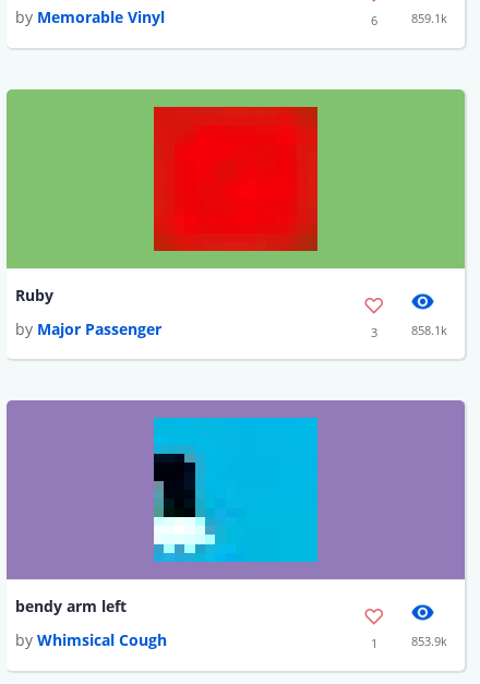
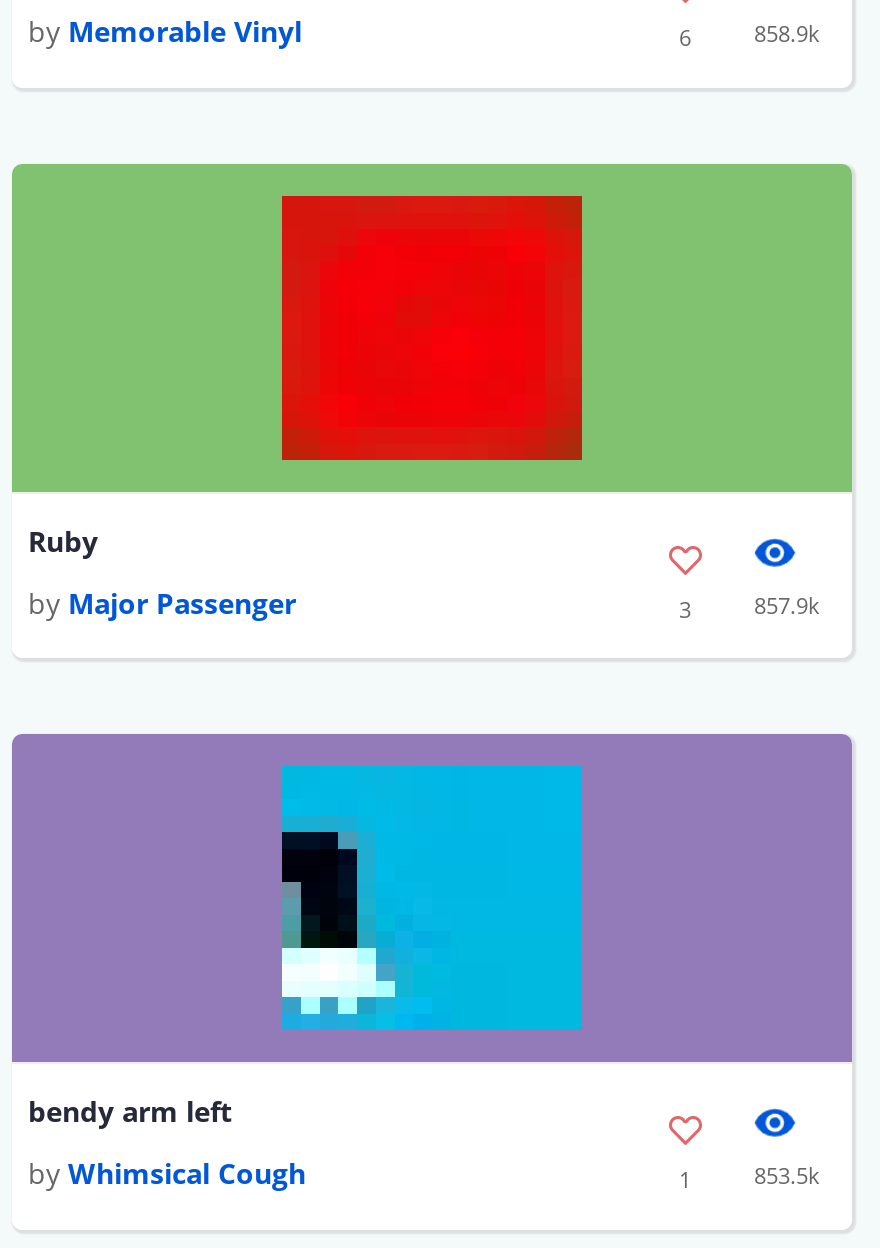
[411,10,447,27] 859.1k -> [754,19,820,49] 858.9k
[411,322,447,338] 858.1k -> [754,590,820,620] 857.9k
[411,633,447,649] 853.9k -> [754,1161,820,1191] 853.5k

